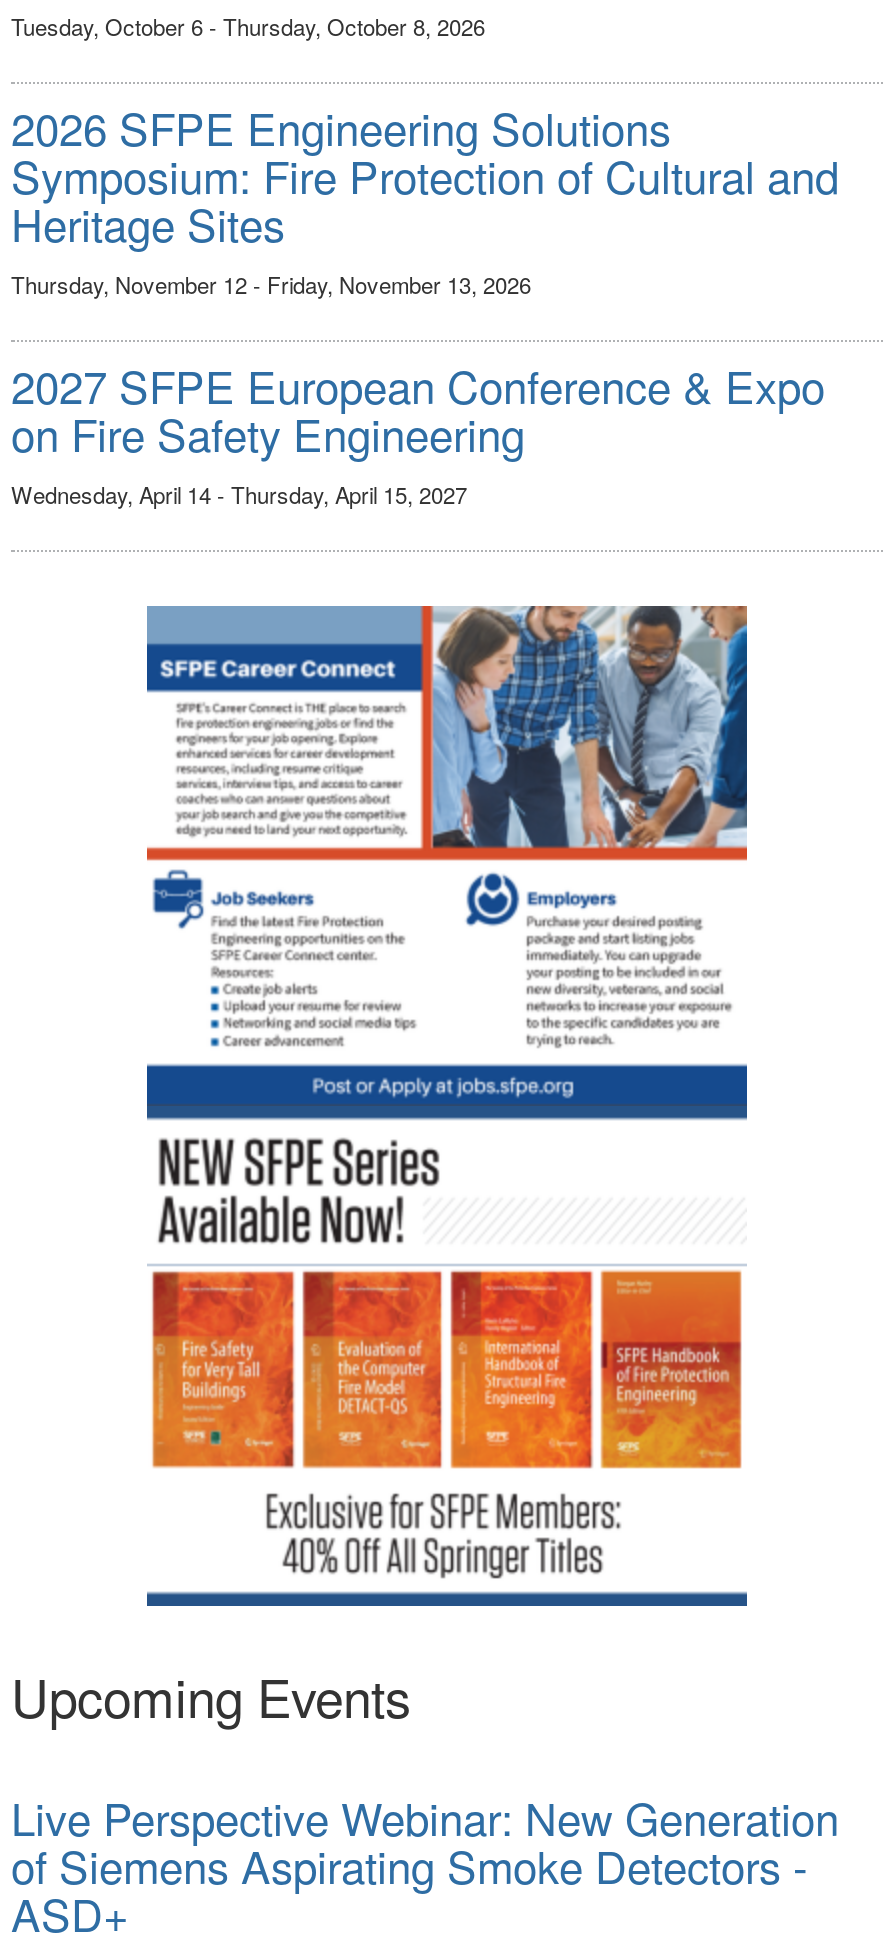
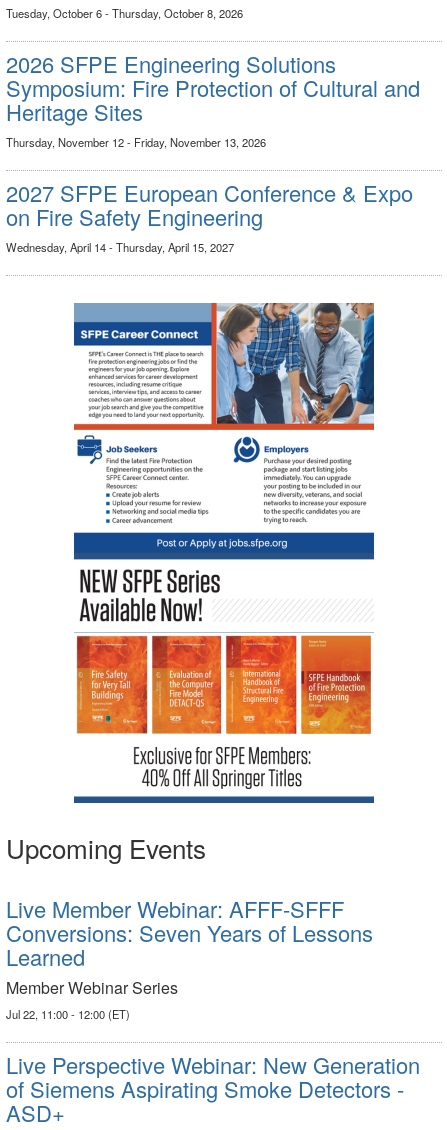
none -> [6,893,373,1022] Live Member Webinar: AFFF-SFFF | Conversions: Seven Years of Lessons | Learned | Member Webinar Series | Jul 22, 11:00 - 12:00 (ET)

